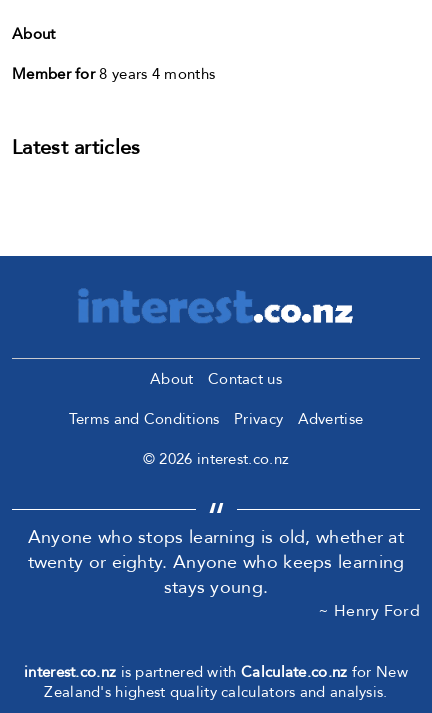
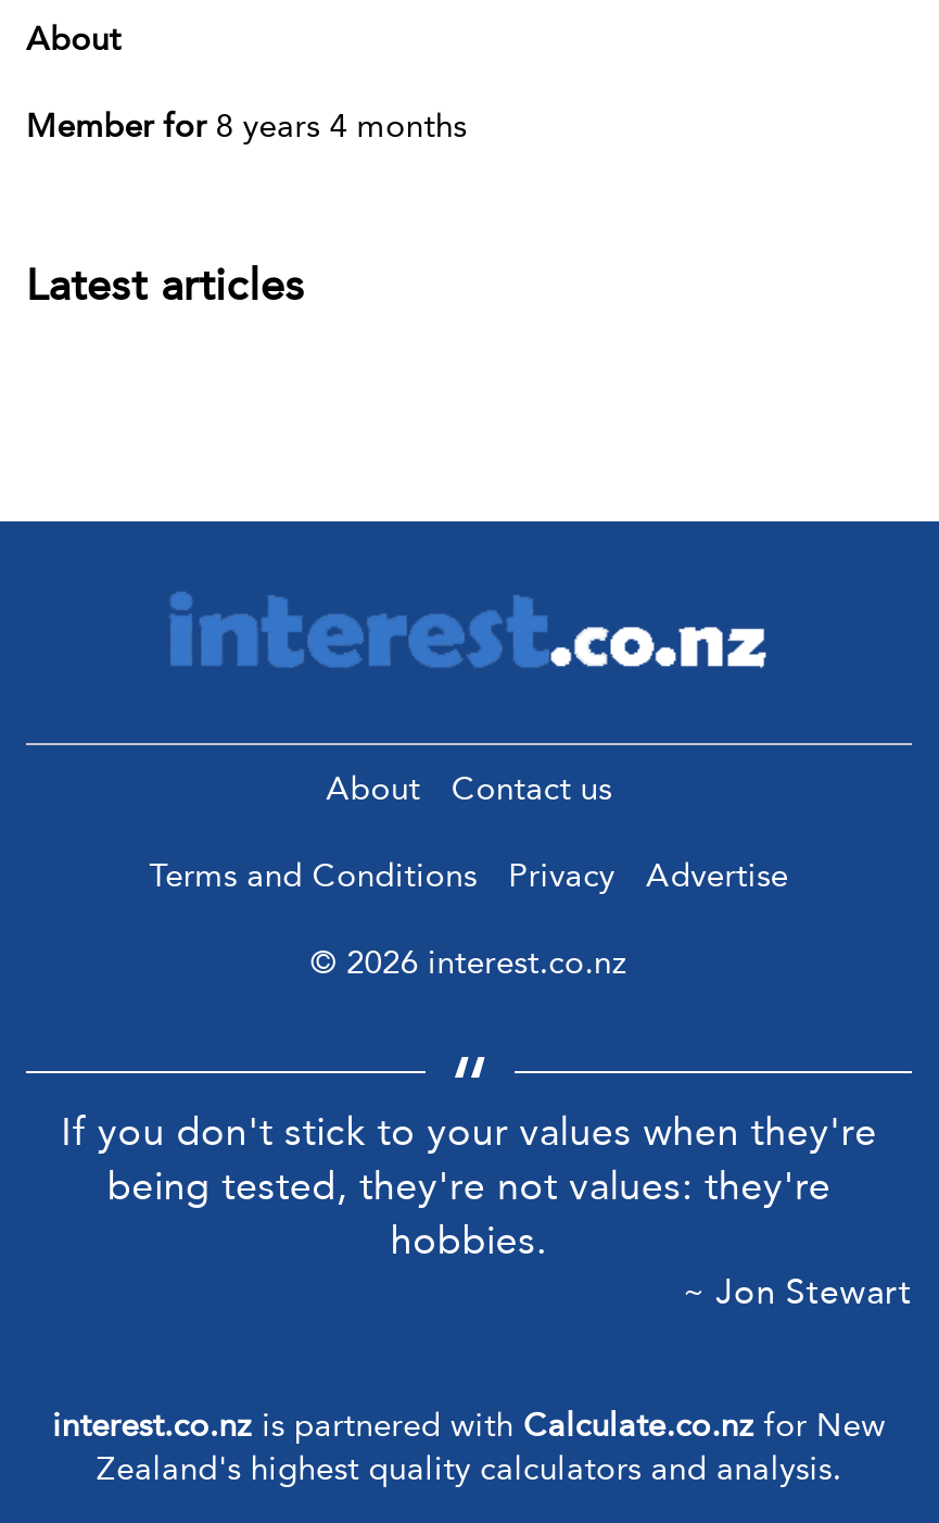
[27,525,420,622] Anyone who stops learning is old, whether at | twenty or eighty. Anyone who keeps learning | stays young. | ~ Henry Ford -> [61,1106,912,1317] If you don't stick to your values when they're | being tested, they're not values: they're | hobbies. | ~ Jon Stewart

